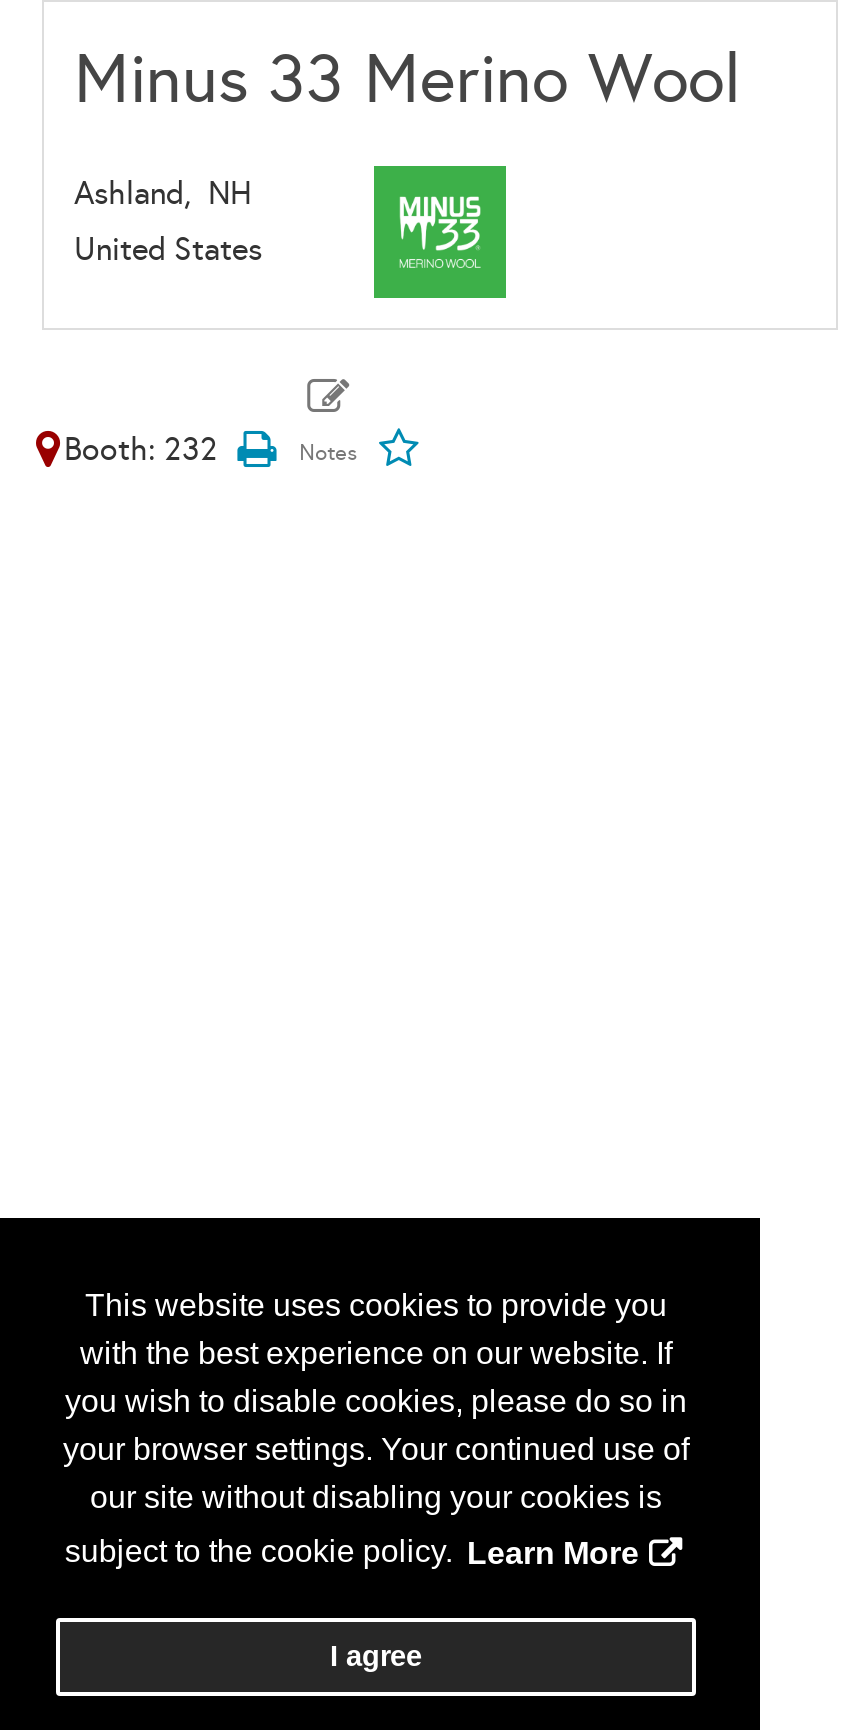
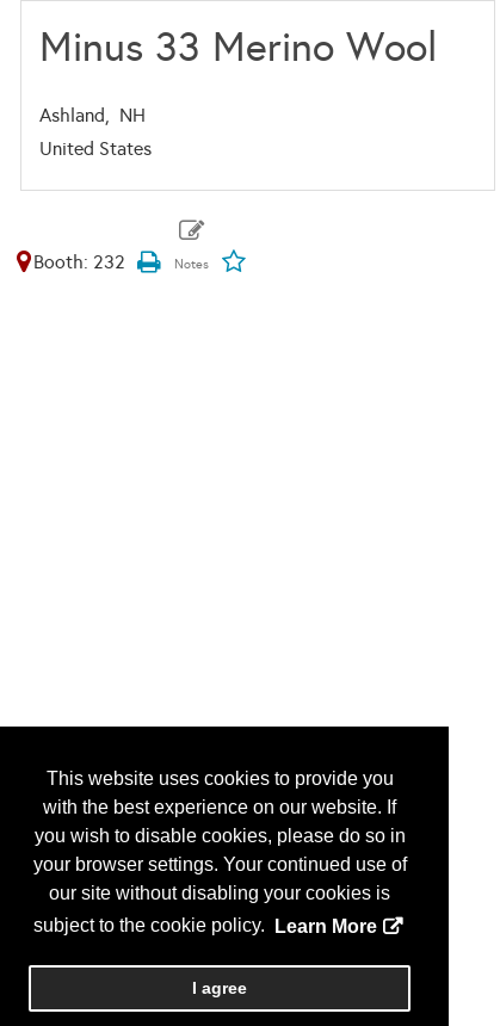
[372,164,508,300] [image] -> none

